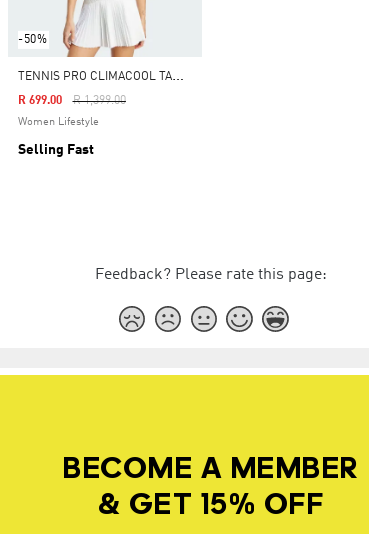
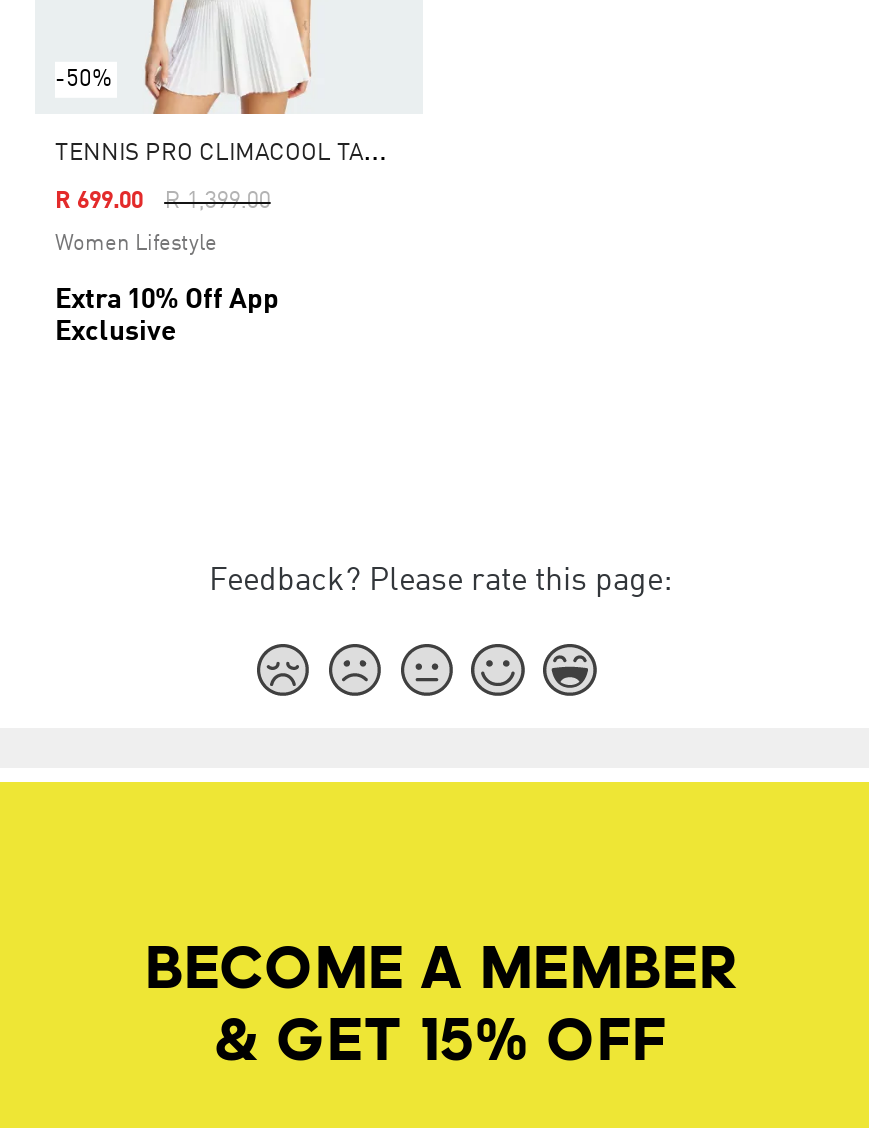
[18,143,94,157] Selling Fast -> [55,286,279,346] Extra 10% Off App | Exclusive

